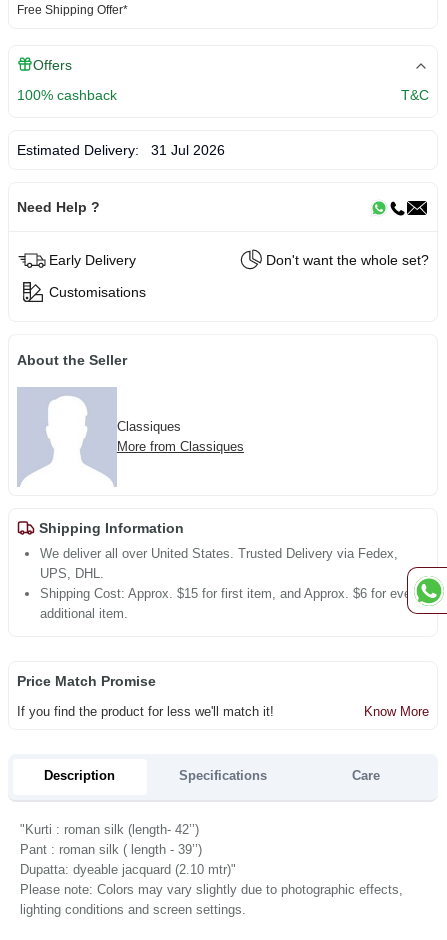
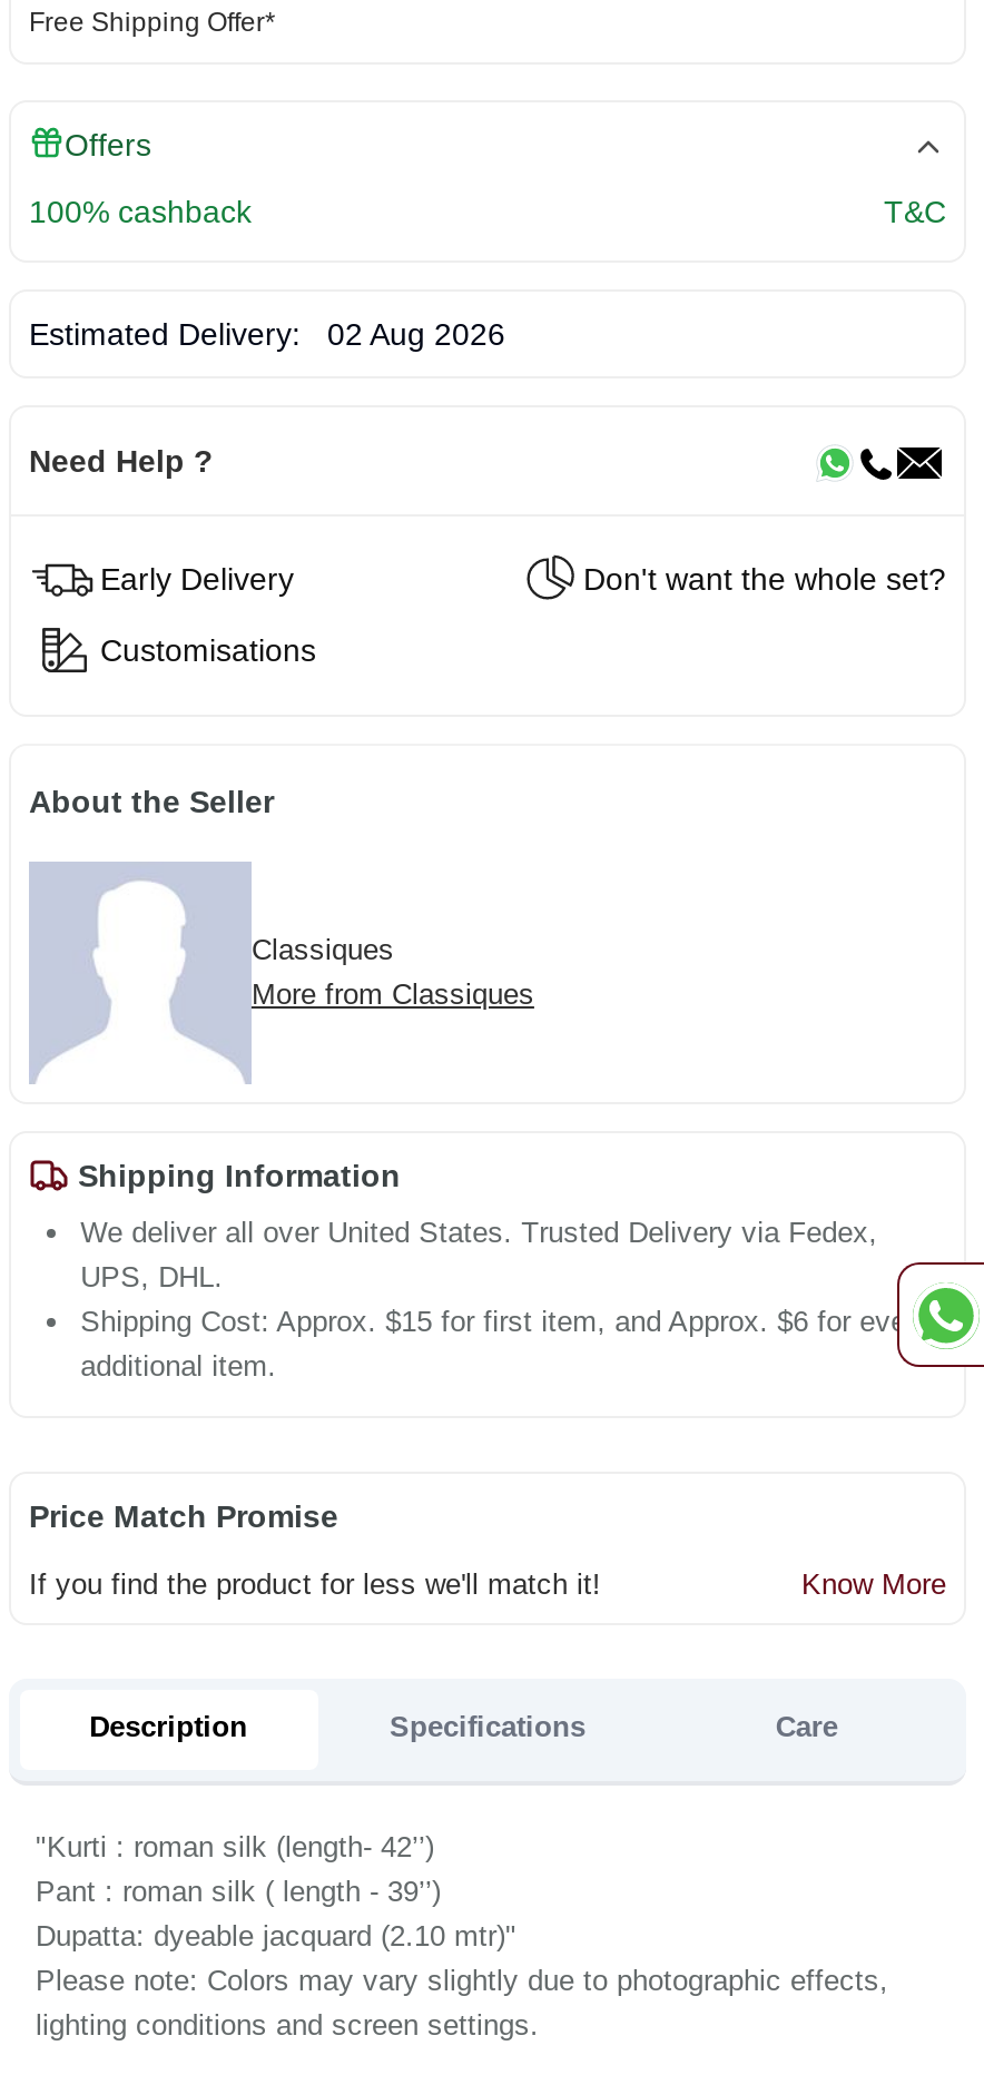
[17,142,225,158] Estimated Delivery: 31 Jul 2026 -> [29,316,505,351] Estimated Delivery: 02 Aug 2026

